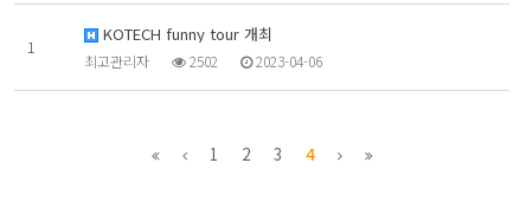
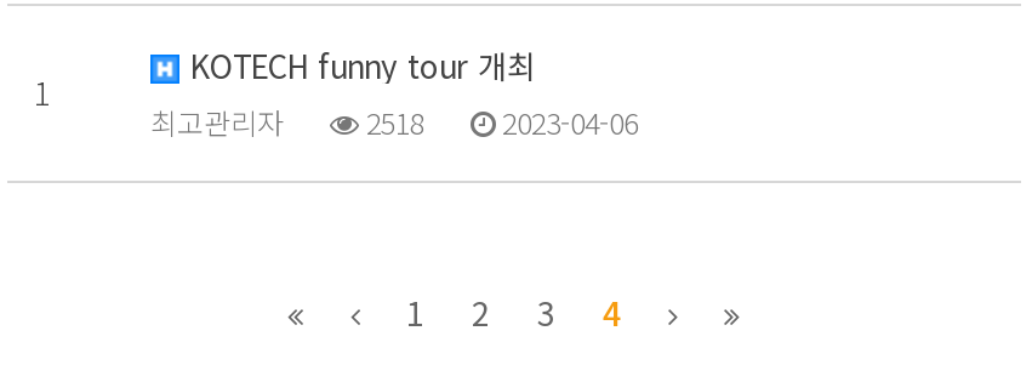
[84,51,322,71] 최고관리자 2502 2023-04-06 -> [150,102,638,143] 최고관리자 2518 2023-04-06

